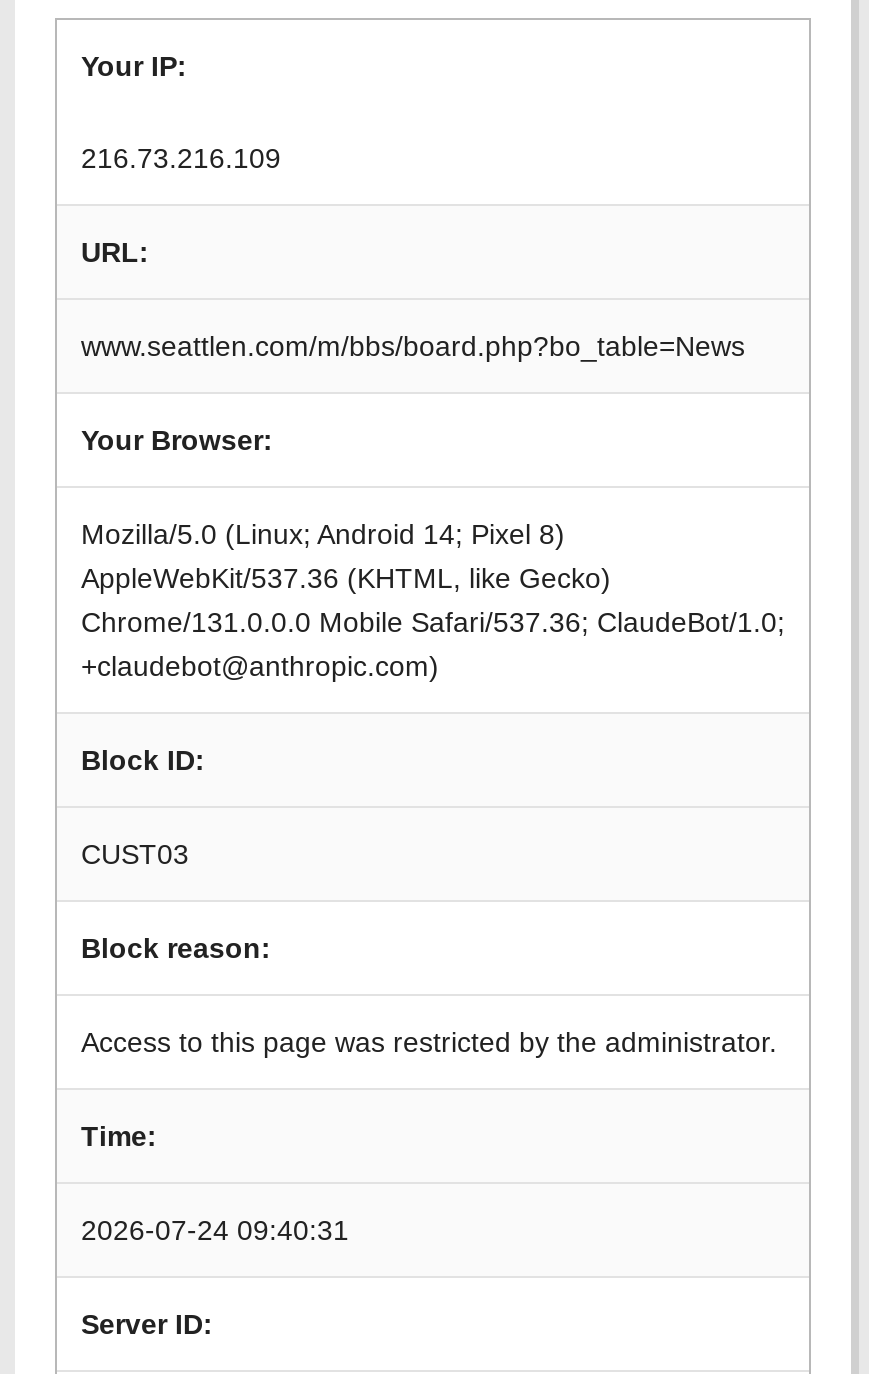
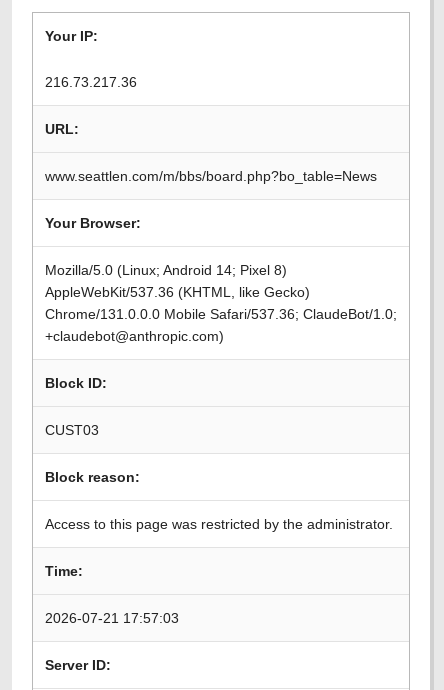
[81,142,281,174] 216.73.216.109 -> [45,74,137,90] 216.73.217.36
[81,1214,349,1246] 2026-07-24 09:40:31 -> [45,610,179,626] 2026-07-21 17:57:03

